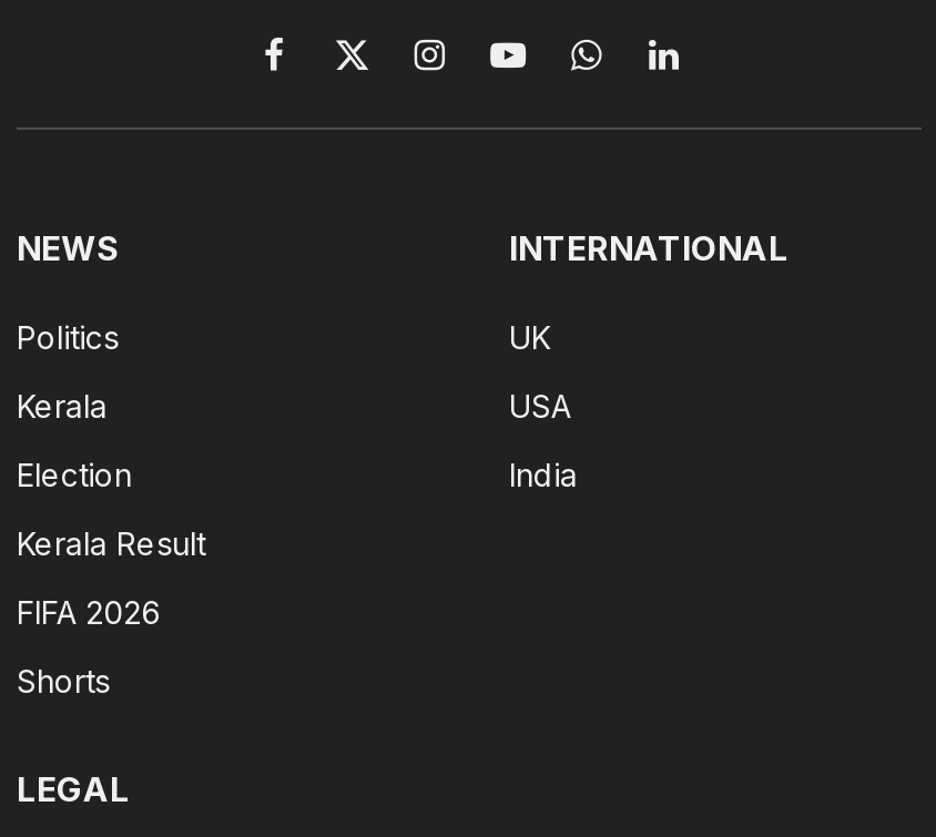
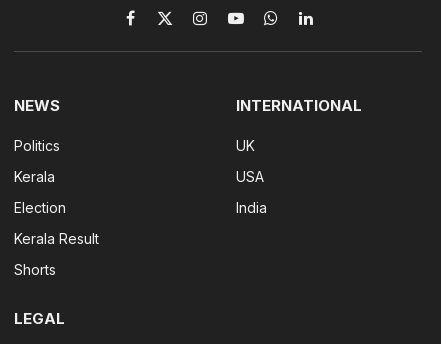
[17,594,161,632] FIFA 2026 -> none

